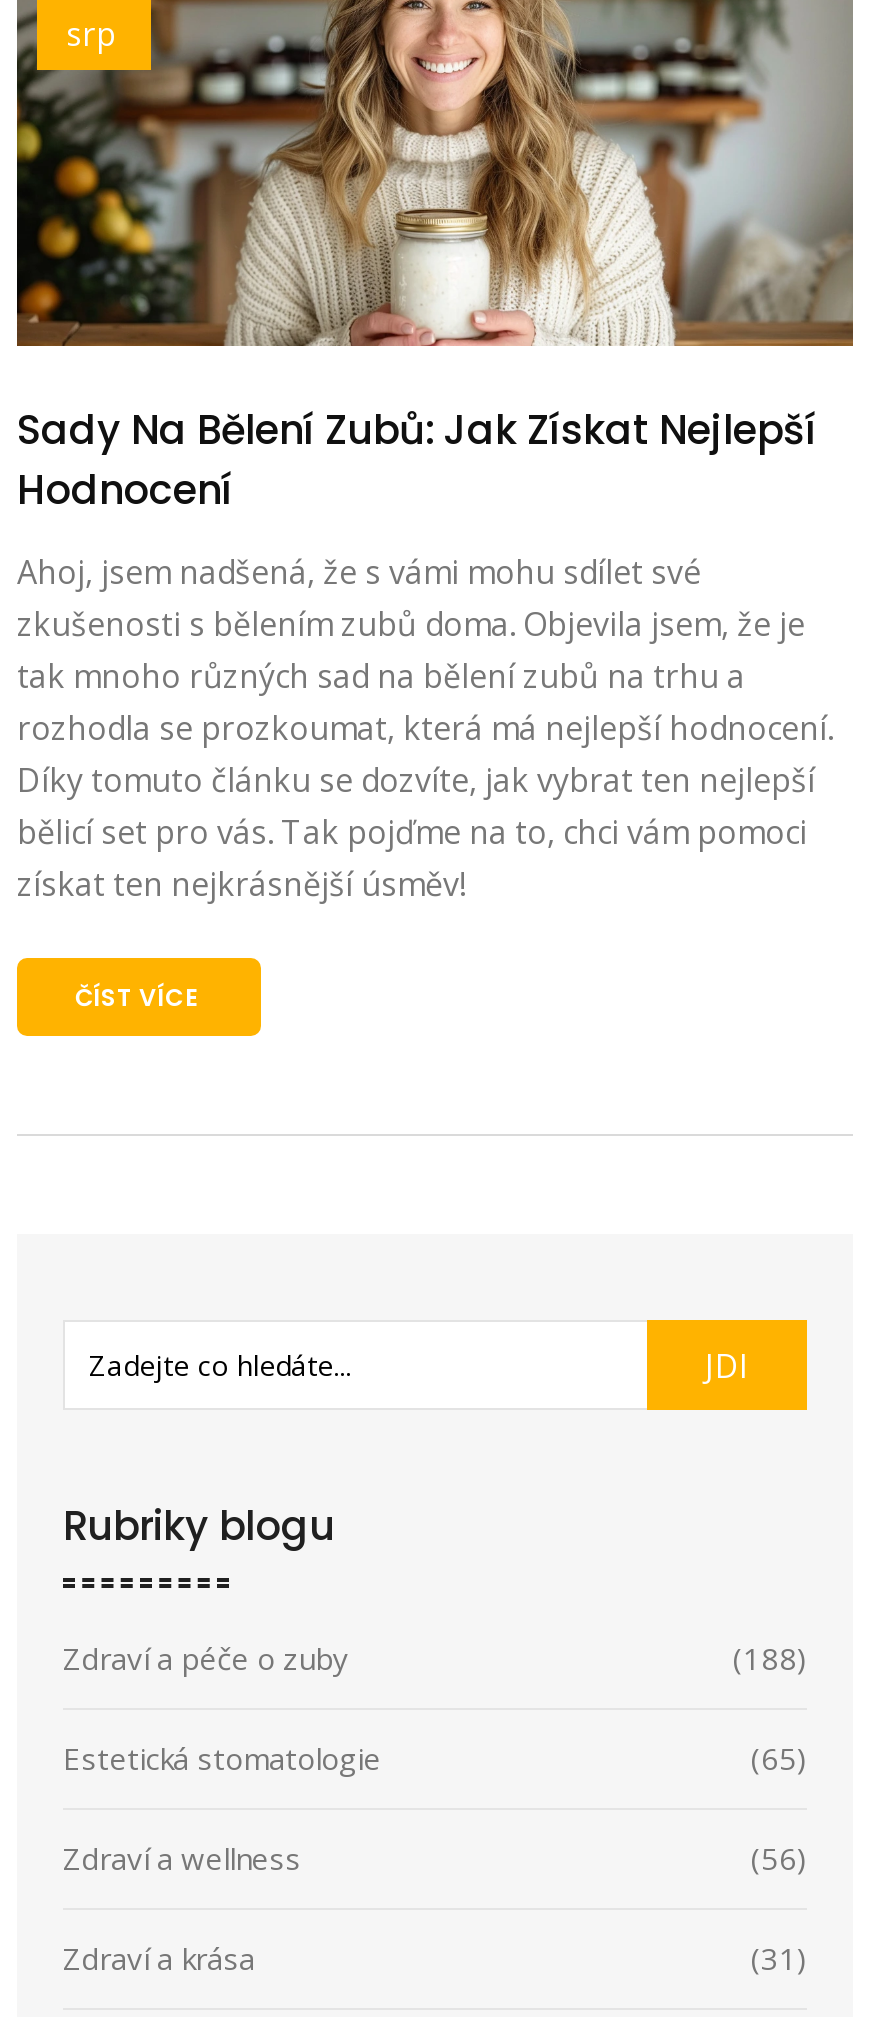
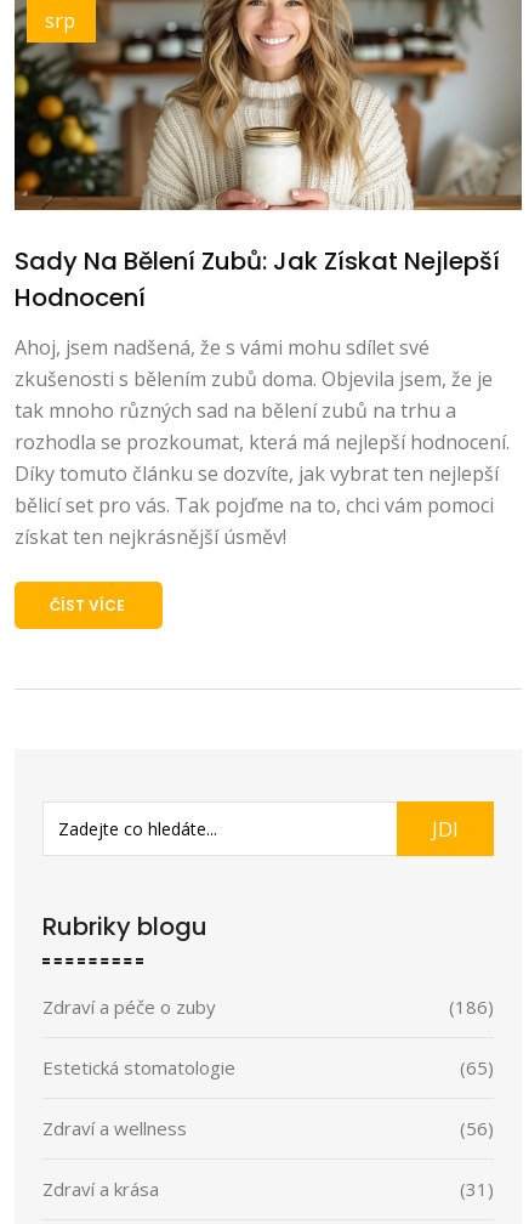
[733,1639,807,1679] (188) -> [449,995,494,1019] (186)

